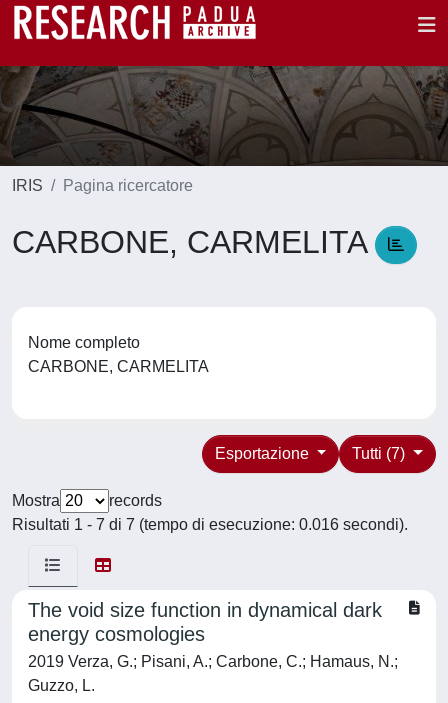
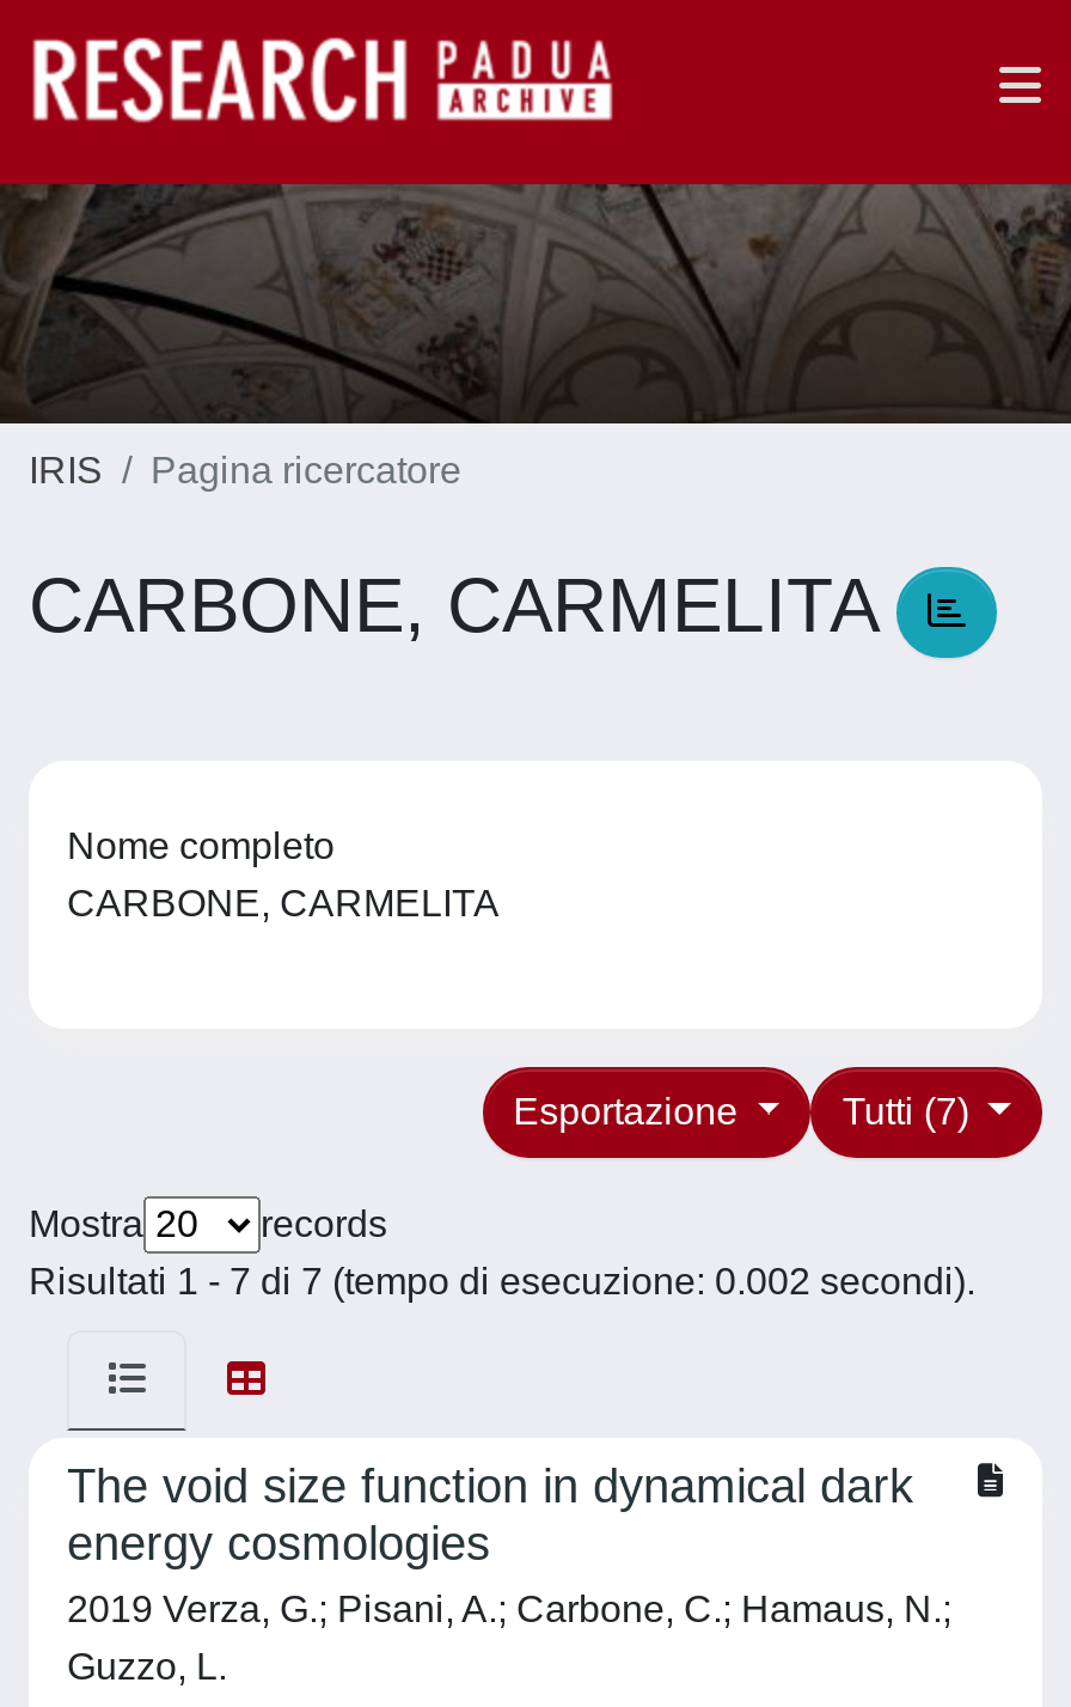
[12,516,408,533] Risultati 1 - 7 di 7 (tempo di esecuzione: 0.016 secondi). -> [29,1261,975,1301] Risultati 1 - 7 di 7 (tempo di esecuzione: 0.002 secondi).

